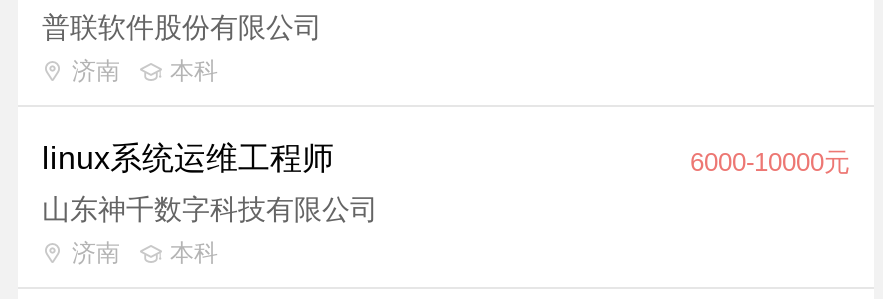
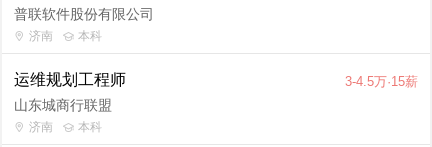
[42,141,850,177] linux系统运维工程师 | 6000-10000元 -> [14,71,418,89] 运维规划工程师 | 3-4.5万·15薪
[42,193,378,225] 山东神千数字科技有限公司 -> [14,97,112,113] 山东城商行联盟

